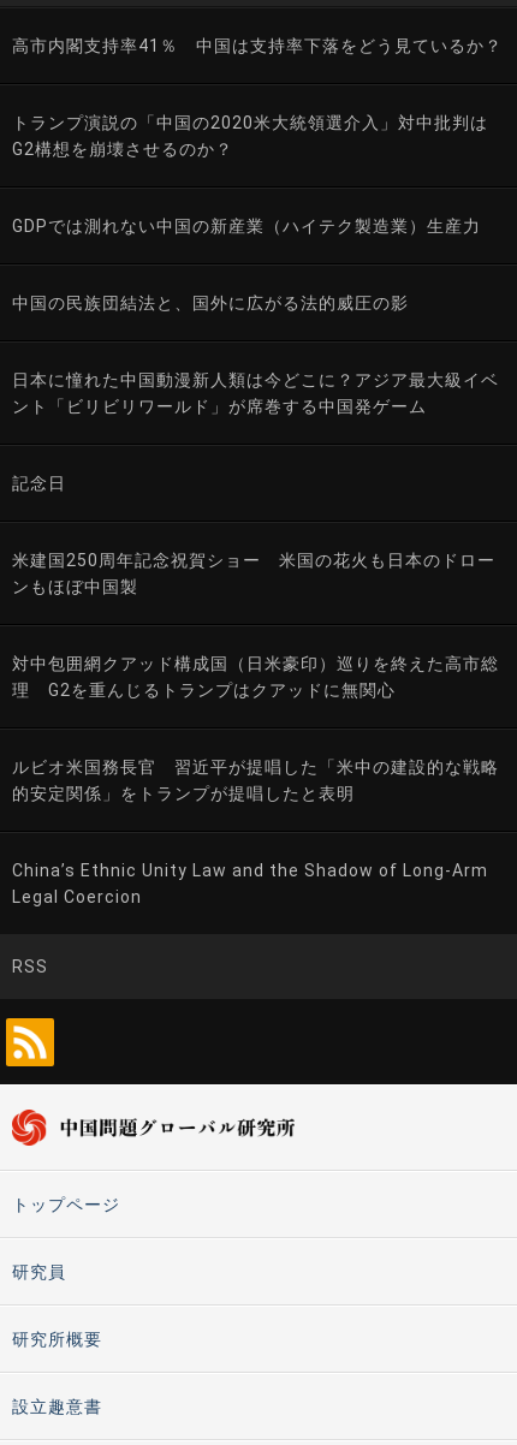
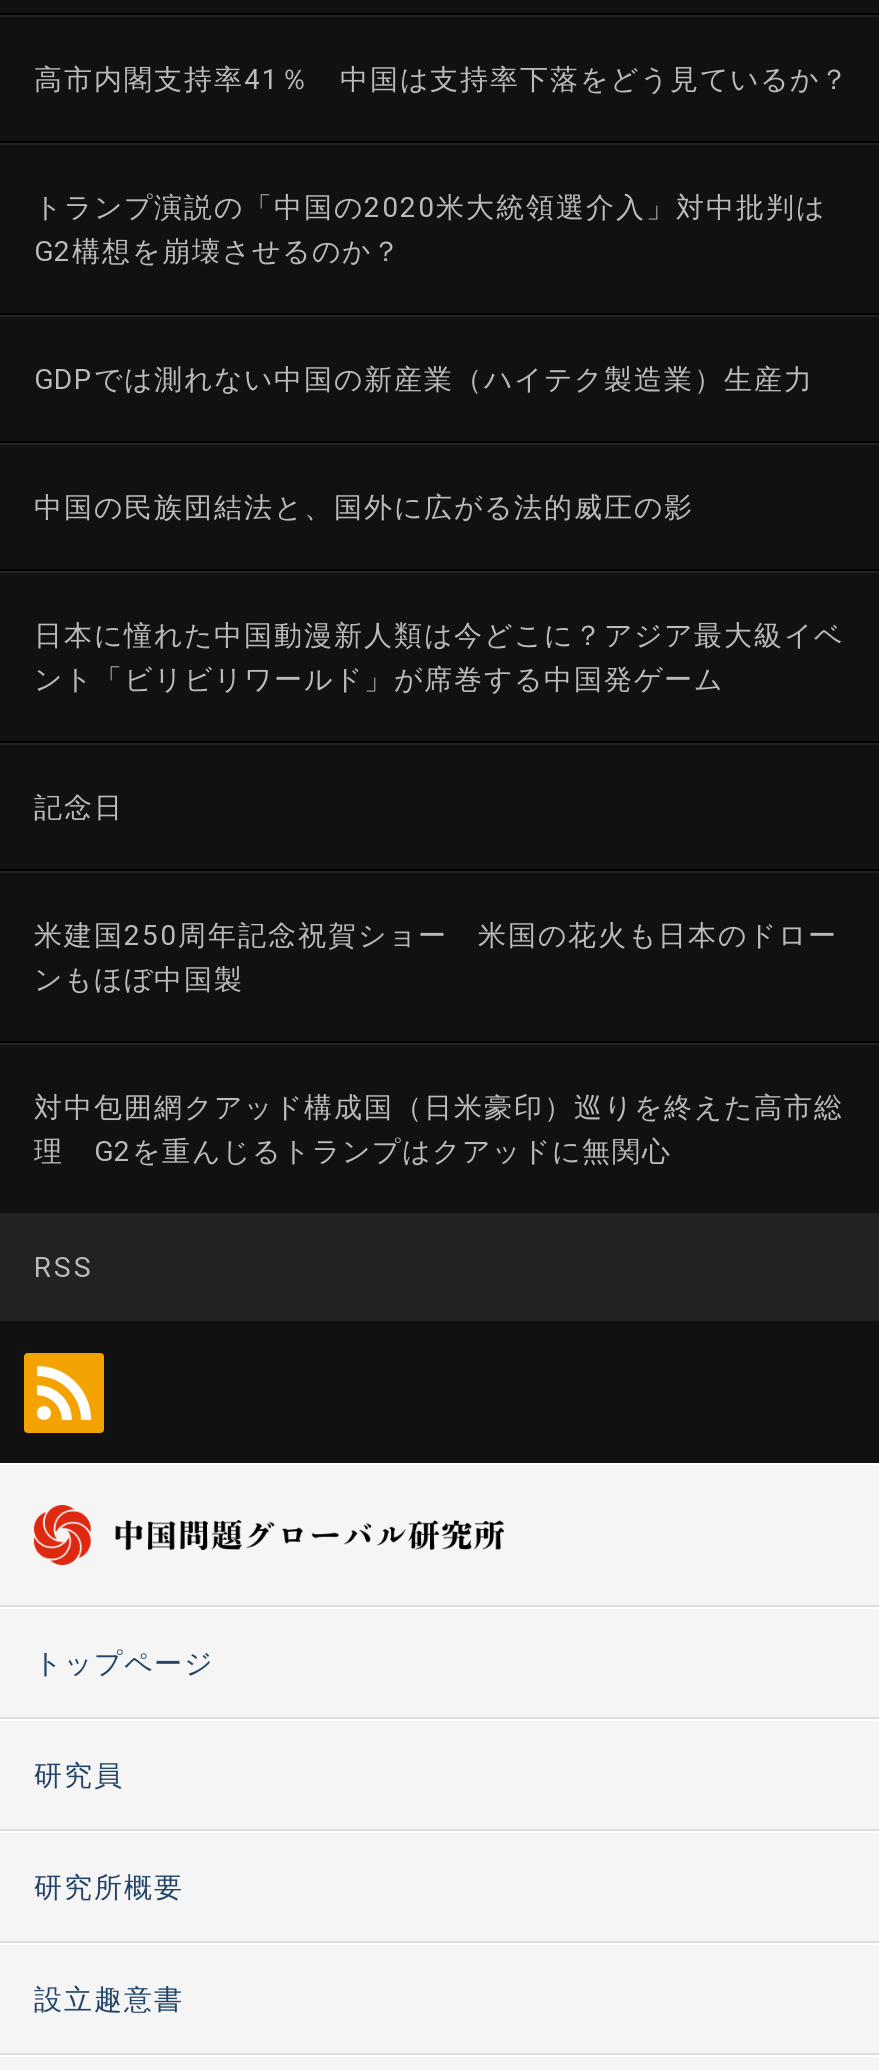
[12,757,499,803] ルビオ米国務長官 習近平が提唱した「米中の建設的な戦略 | 的安定関係」をトランプが提唱したと表明 -> none
[12,861,488,906] China’s Ethnic Unity Law and the Shadow of Long-Arm | Legal Coercion -> none

